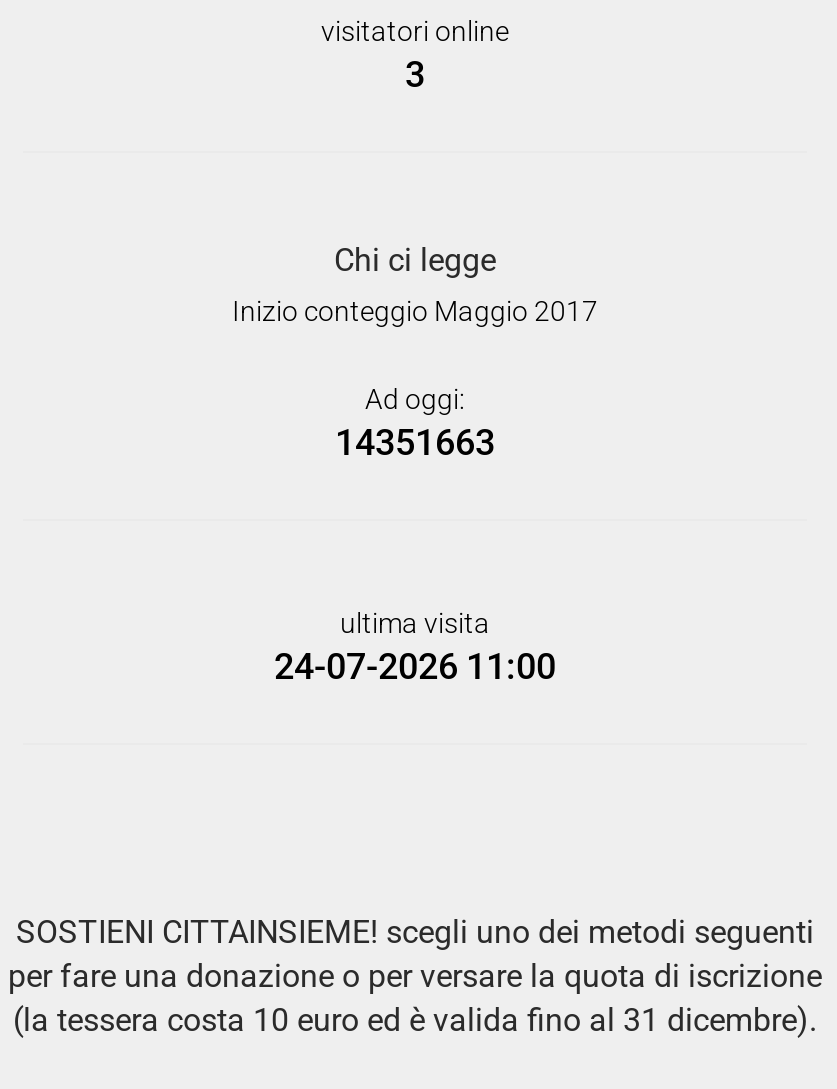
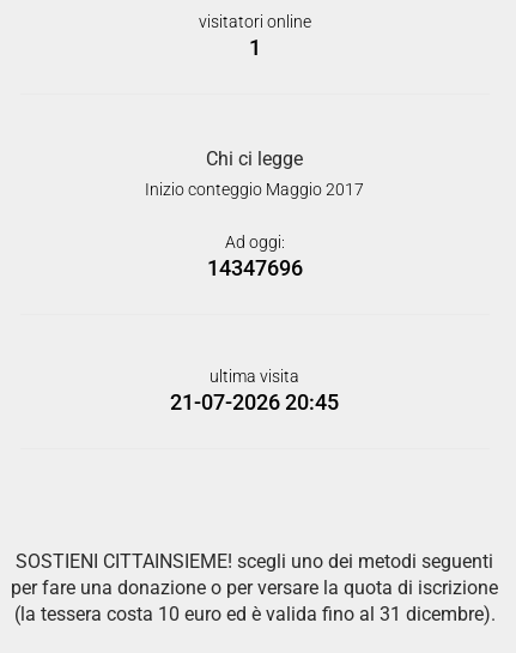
[405,54,425,96] 3 -> [249,35,261,60] 1
[335,422,495,464] 14351663 -> [207,256,303,281] 14347696
[274,646,556,688] 24-07-2026 11:00 -> [171,390,339,415] 21-07-2026 20:45

